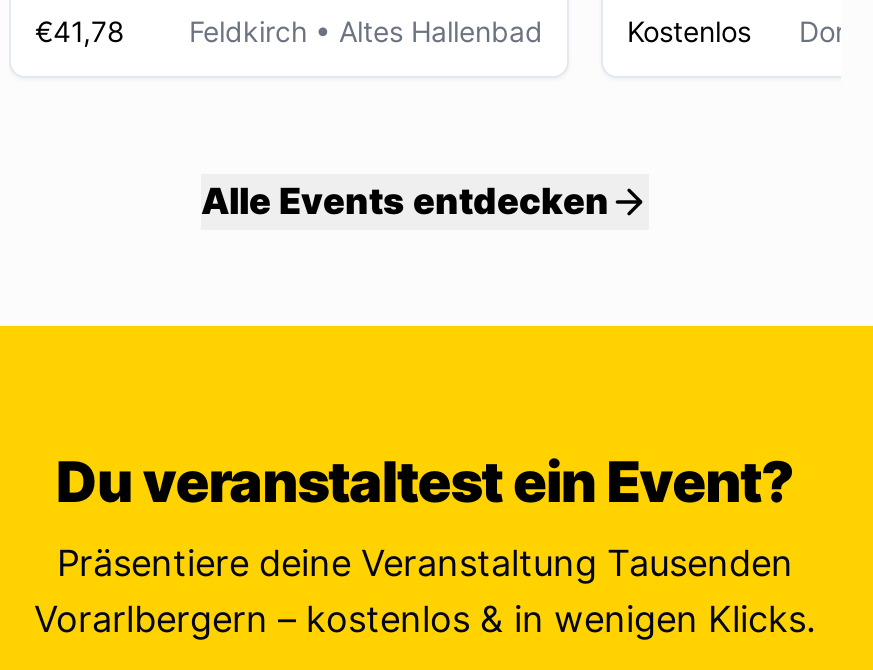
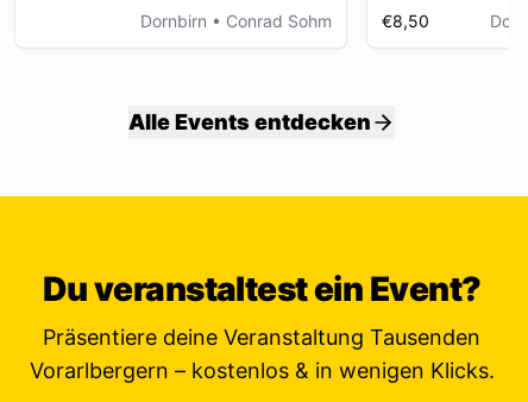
[35,14,543,48] €41,78 | Feldkirch • Altes Hallenbad -> [140,11,332,31] Dornbirn • Conrad Sohm
[627,14,751,48] Kostenlos -> [382,11,429,31] €8,50

